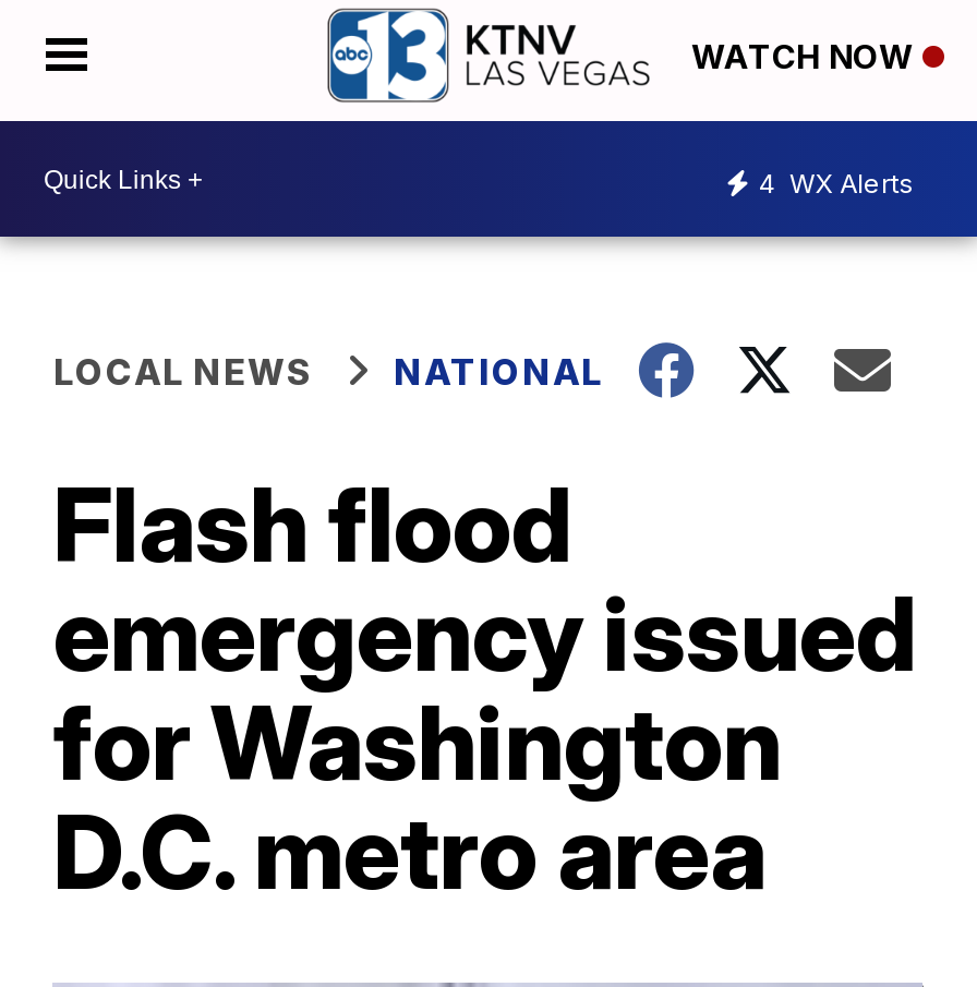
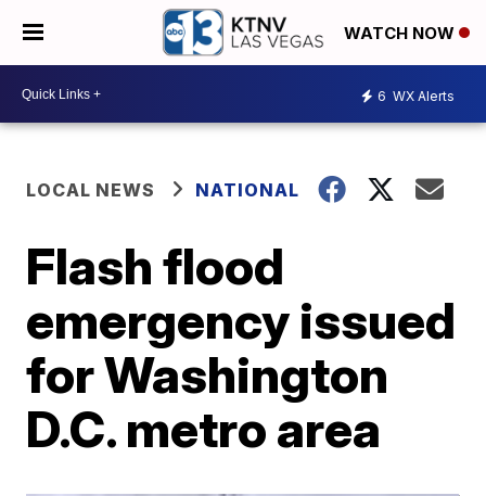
[759,166,914,198] 4 WX Alerts -> [378,87,455,104] 6 WX Alerts

